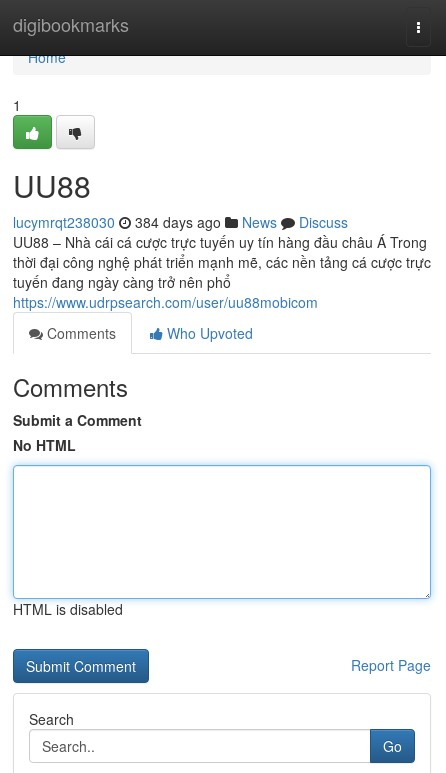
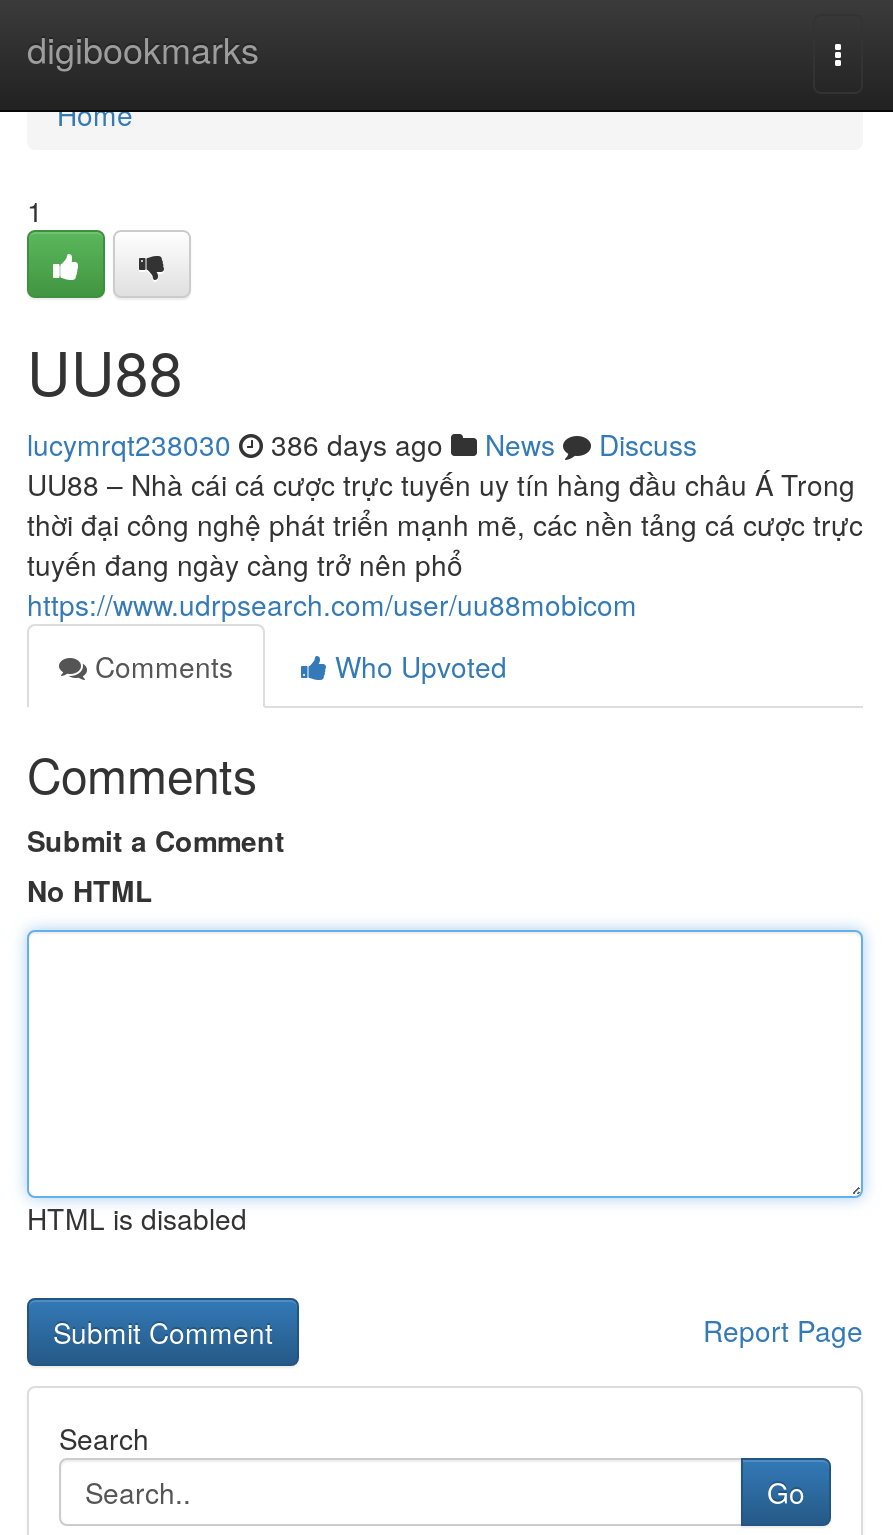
[13,212,348,232] lucymrqt238030 384 days ago News Discuss -> [27,424,697,464] lucymrqt238030 386 days ago News Discuss

